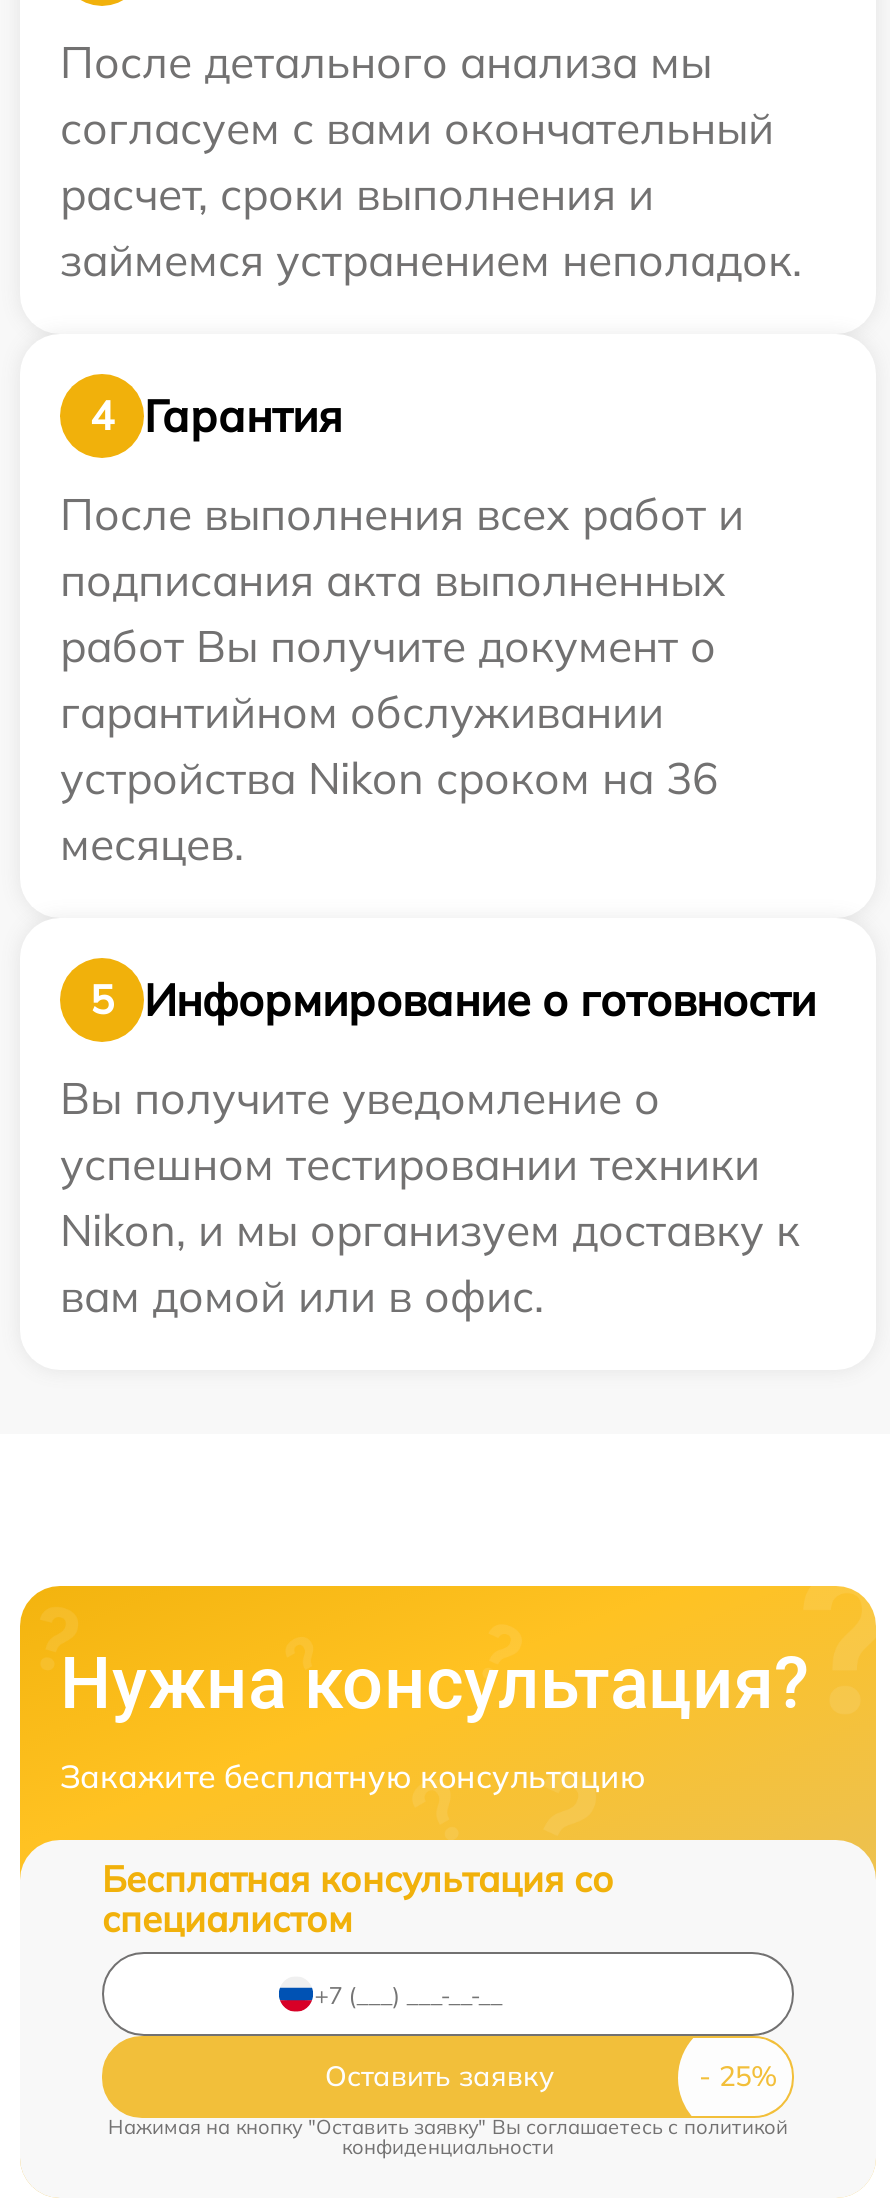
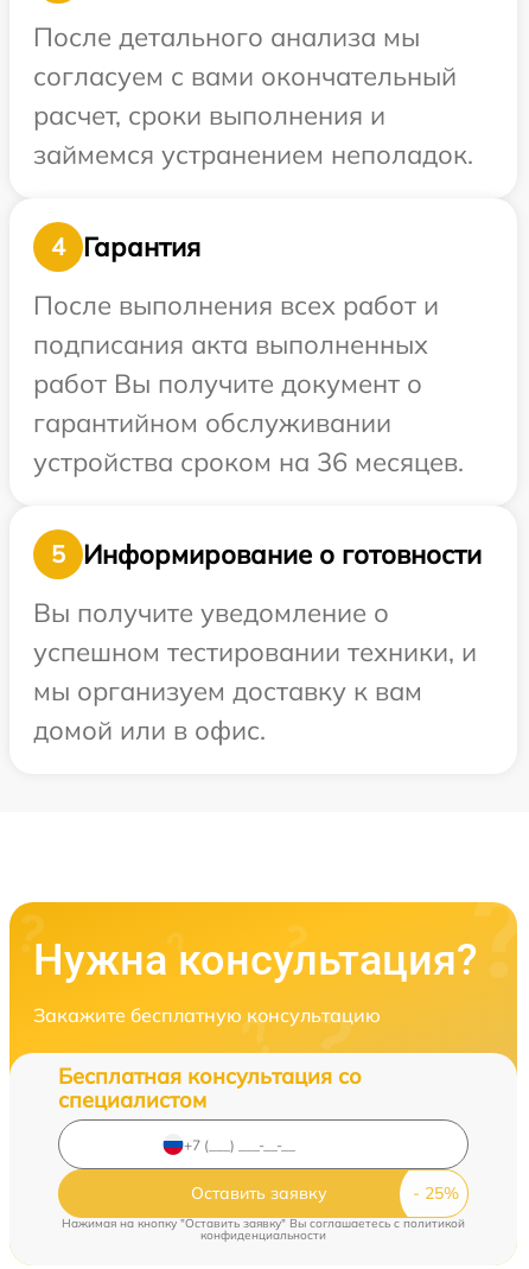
[60,750,718,872] устройства Nikon сроком на 36 | месяцев. -> [33,445,464,478] устройства сроком на 36 месяцев.
[60,1136,800,1324] успешном тестировании техники | Nikon, и мы организуем доставку к | вам домой или в офис. -> [33,635,477,747] успешном тестировании техники, и | мы организуем доставку к вам | домой или в офис.

